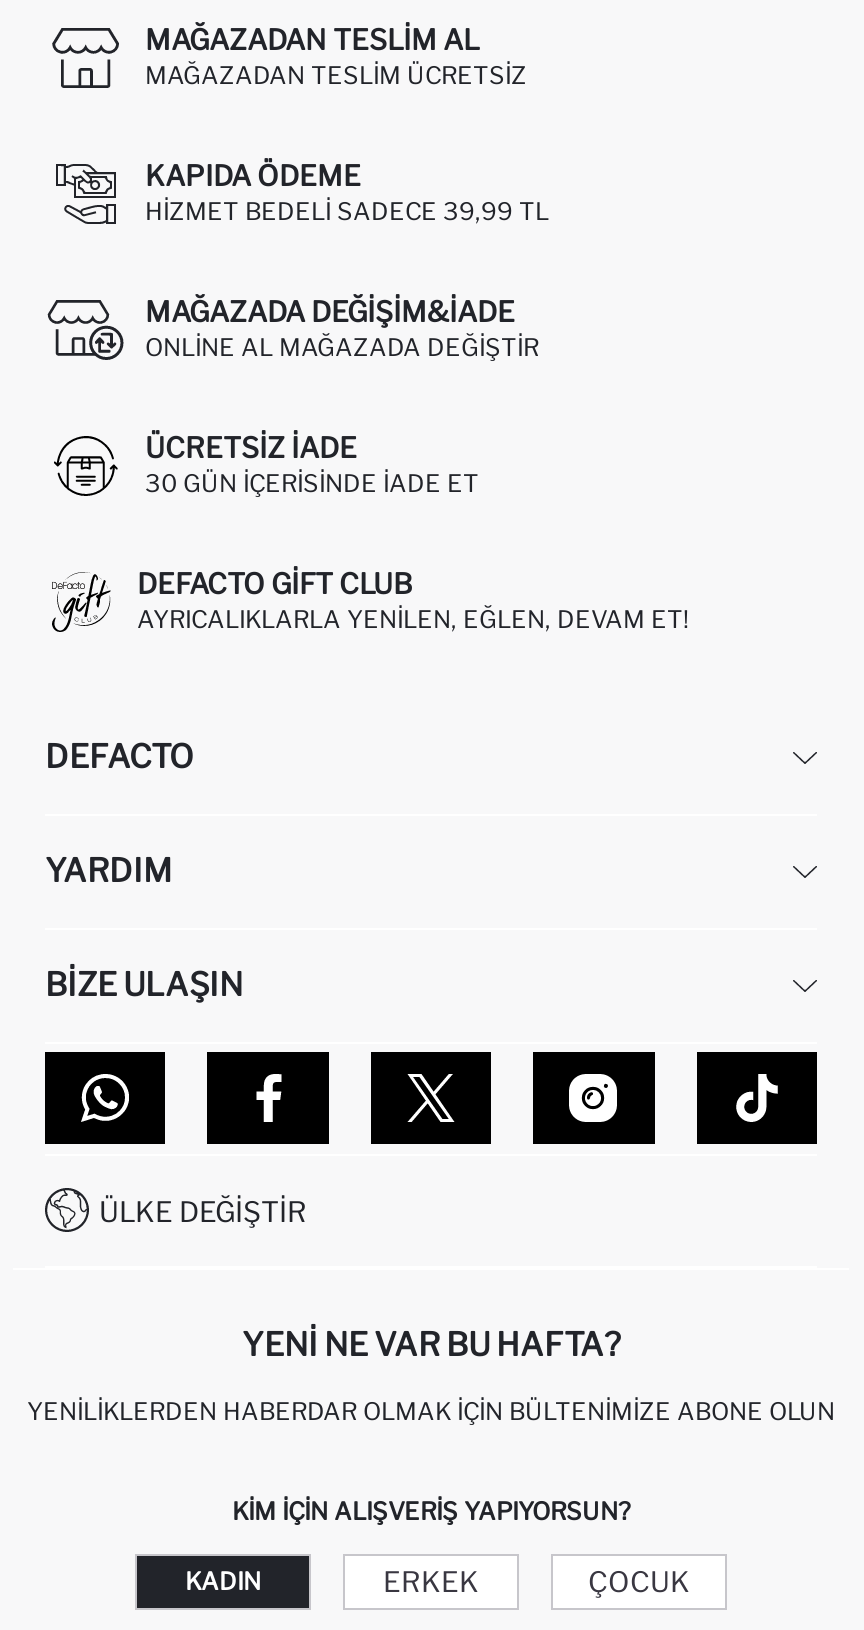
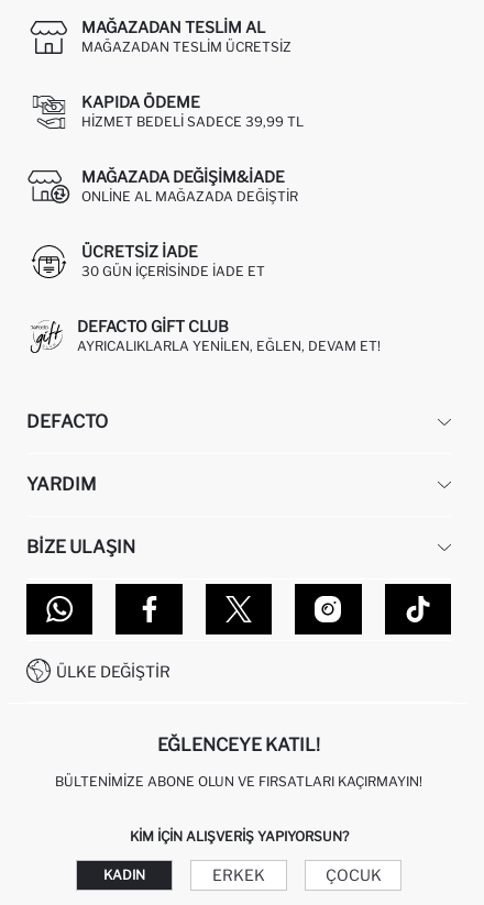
[242,1325,620,1363] YENI NE VAR BU HAFTA? -> [157,734,320,755] EĞLENCEYE KATIL!
[27,1395,835,1425] YENILIKLERDEN HABERDAR OLMAK İÇIN BÜLTENIMIZE ABONE OLUN -> [55,772,422,789] BÜLTENIMIZE ABONE OLUN VE FIRSATLARI KAÇIRMAYIN!

